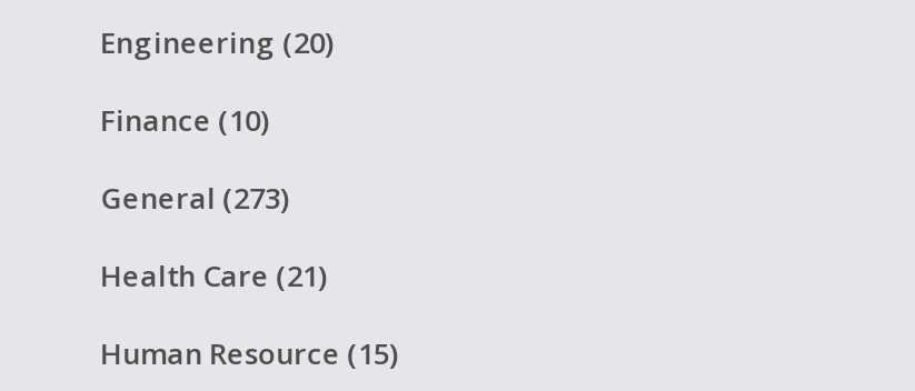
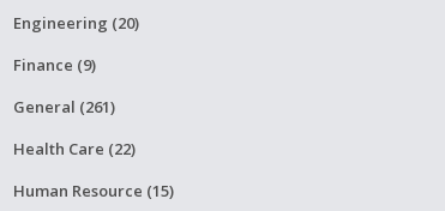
[100,100,269,140] Finance (10) -> [13,54,95,76] Finance (9)
[100,178,289,218] General (273) -> [13,96,115,117] General (261)
[100,255,327,295] Health Care (21) -> [13,138,135,159] Health Care (22)

